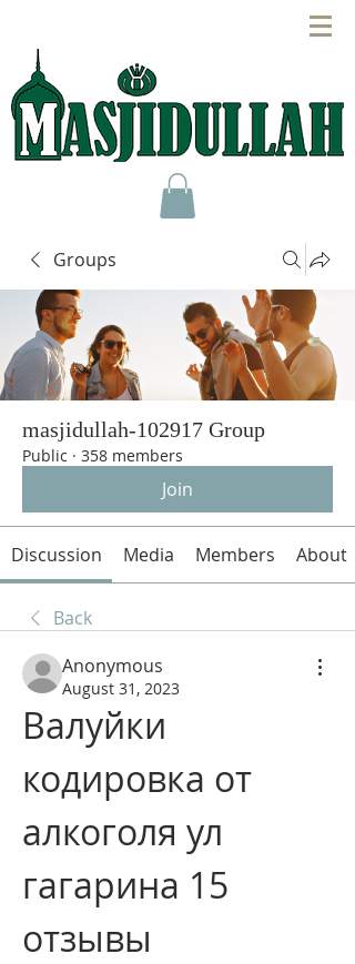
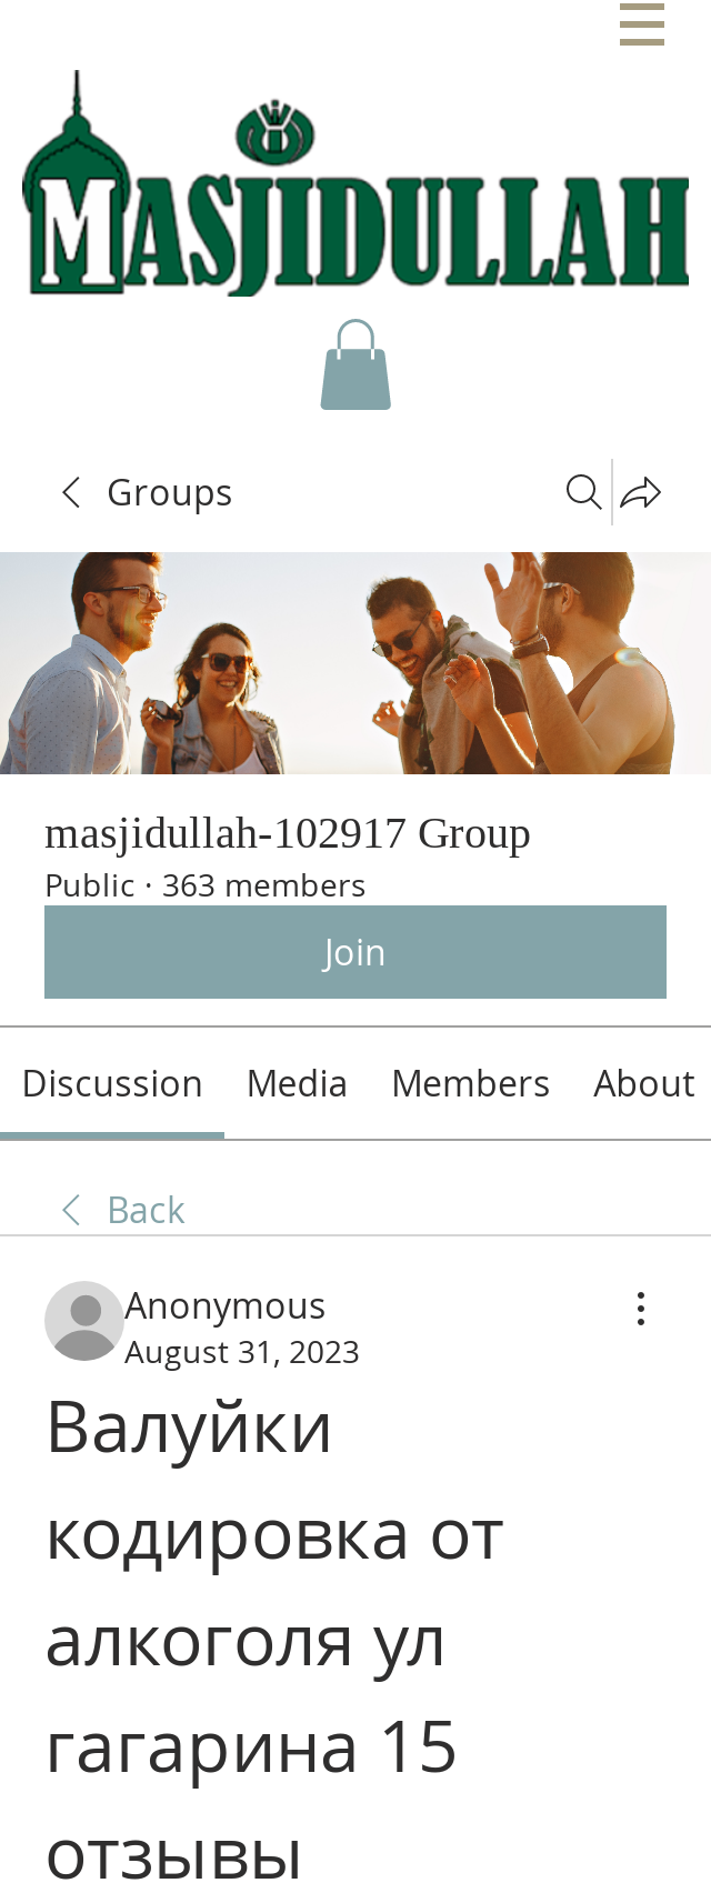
[22,444,183,465] Public · 358 members -> [44,862,367,905] Public · 363 members

